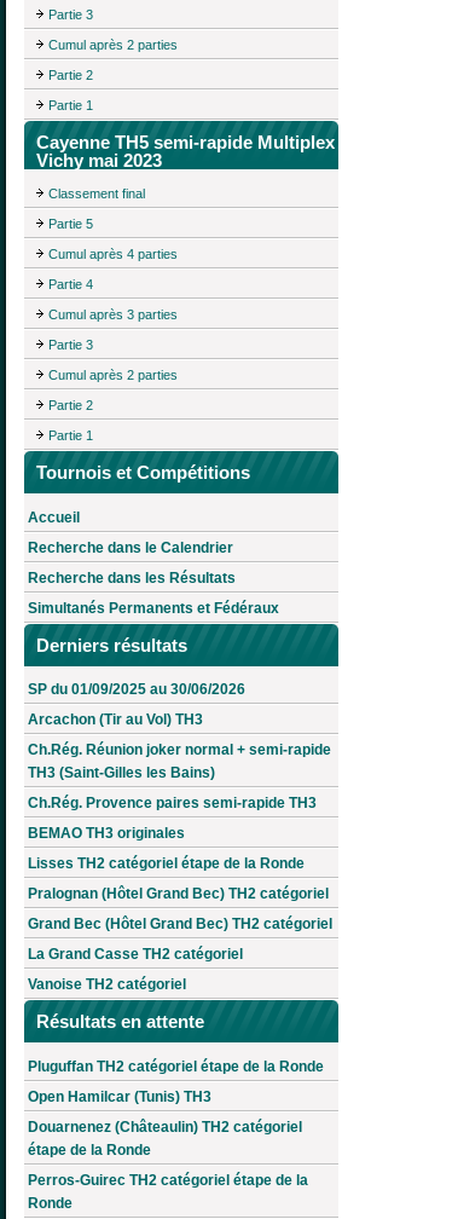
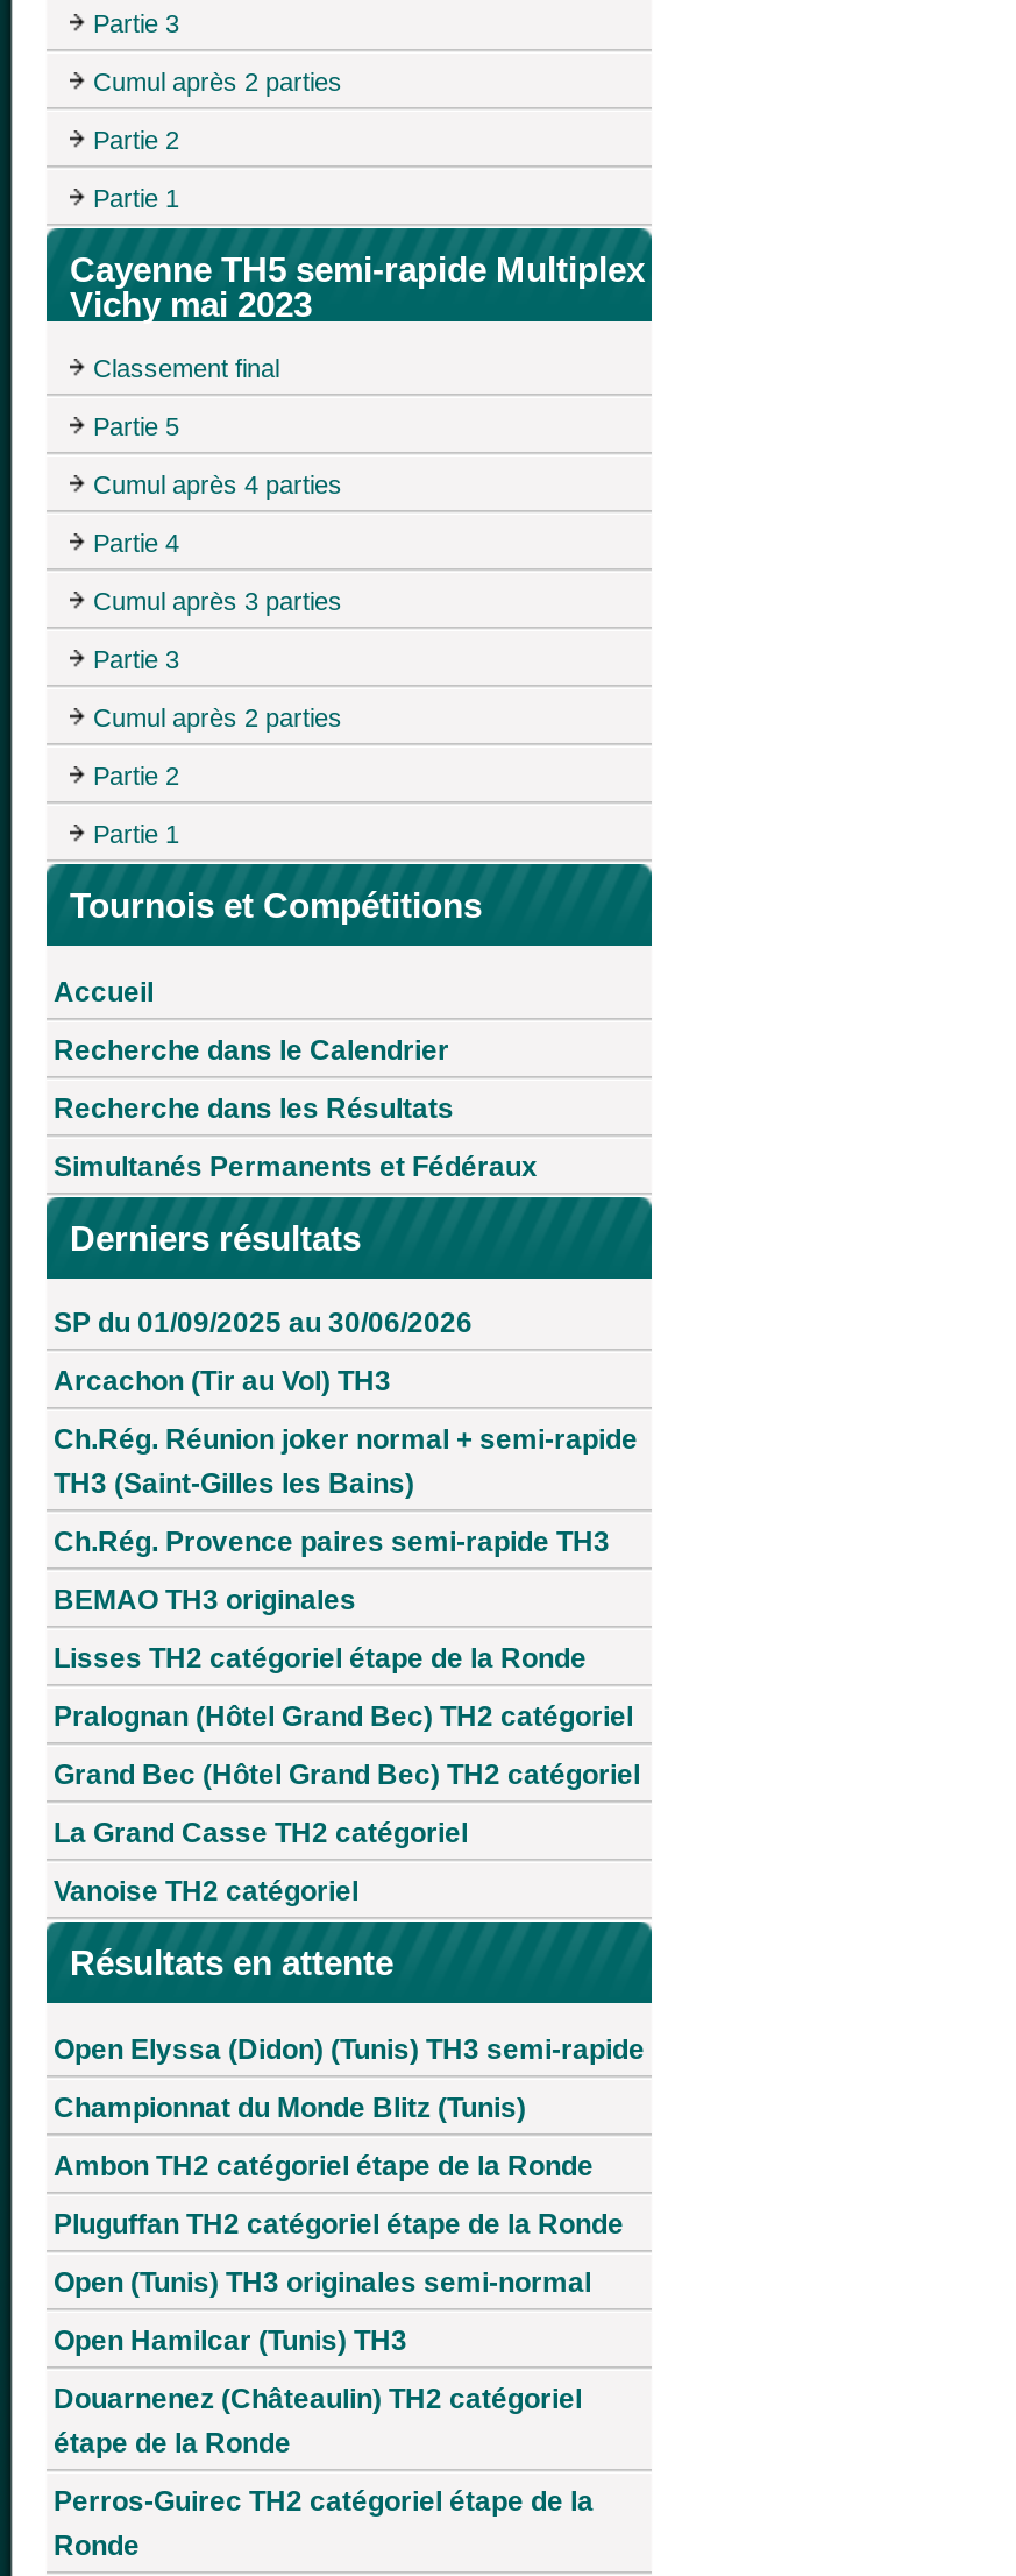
none -> [54,2033,645,2182] Open Elyssa (Didon) (Tunis) TH3 semi-rapide | Championnat du Monde Blitz (Tunis) | Ambon TH2 catégoriel étape de la Ronde
none -> [54,2266,591,2299] Open (Tunis) TH3 originales semi-normal

